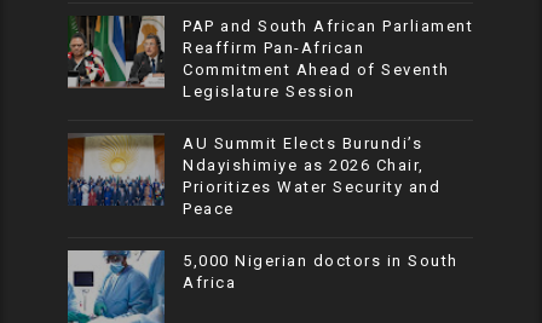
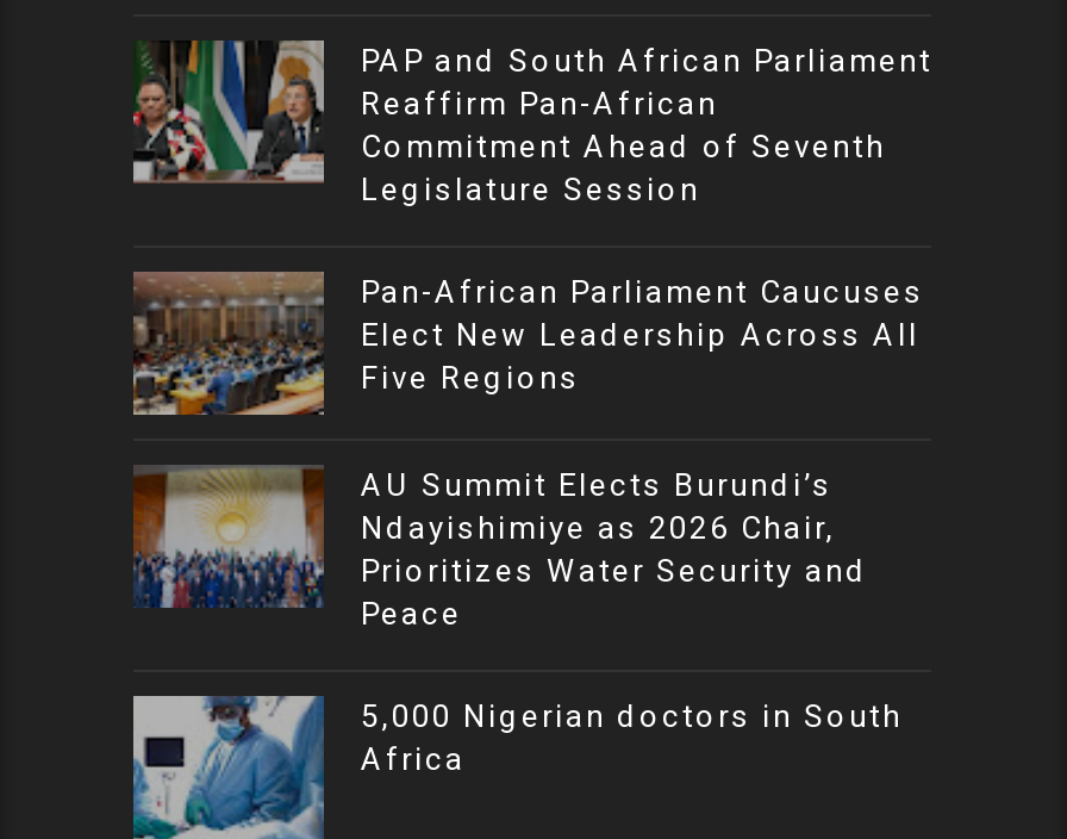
none -> [131,272,924,417] [image] | Pan-African Parliament Caucuses | Elect New Leadership Across All | Five Regions

